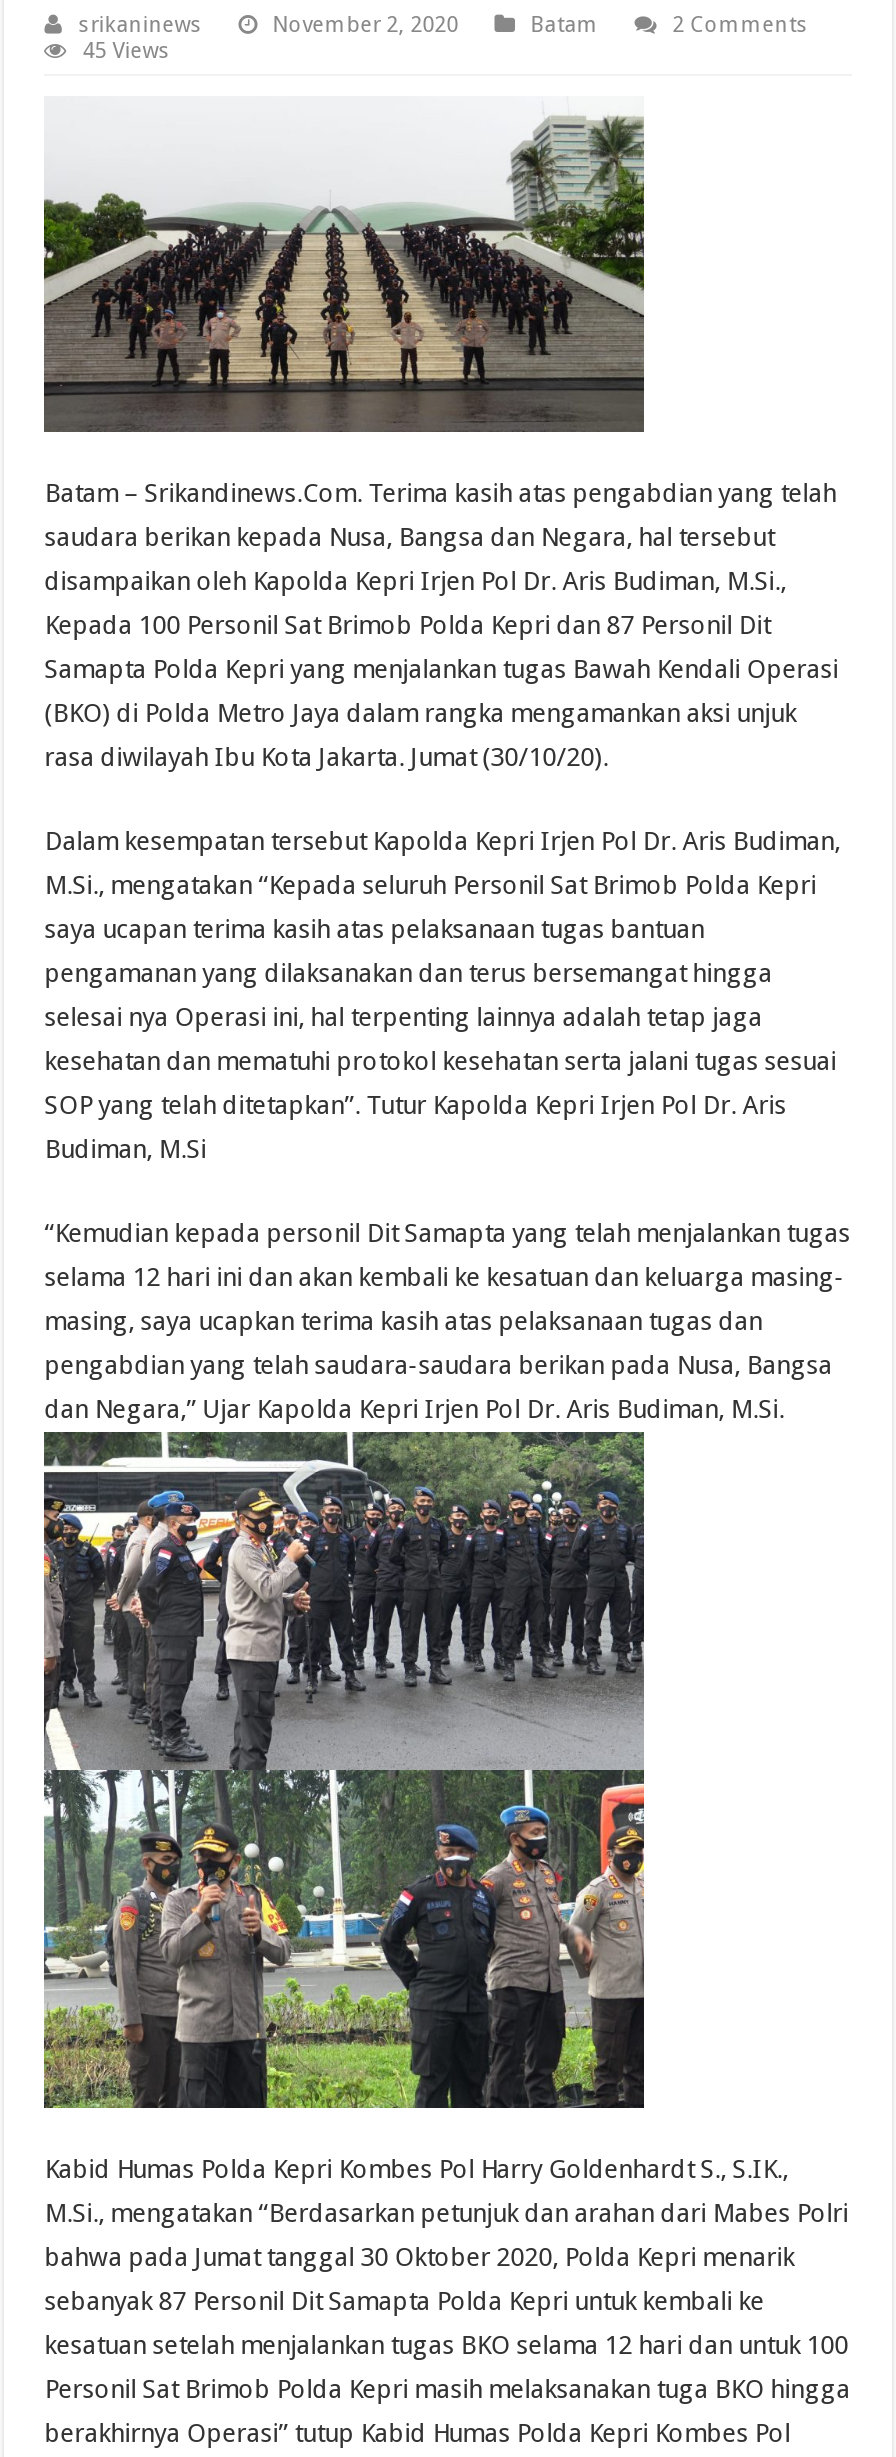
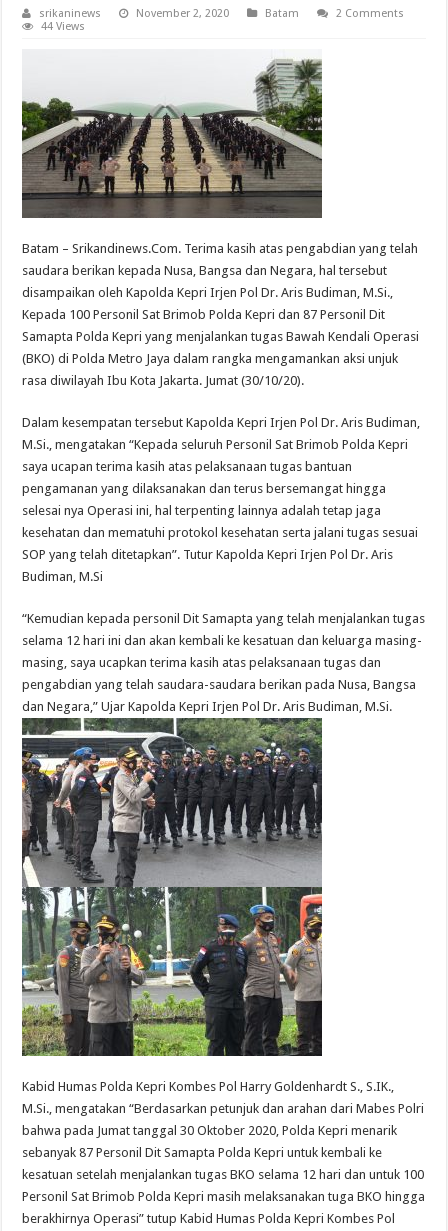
[82,37,170,63] 45 Views -> [41,20,85,33] 44 Views

